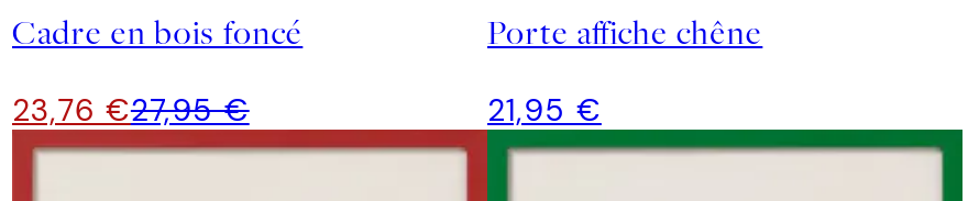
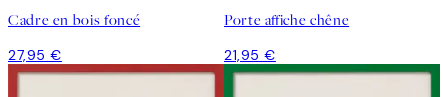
[12,91,249,130] 23,76 €27,95 € -> [8,46,62,64] 27,95 €

